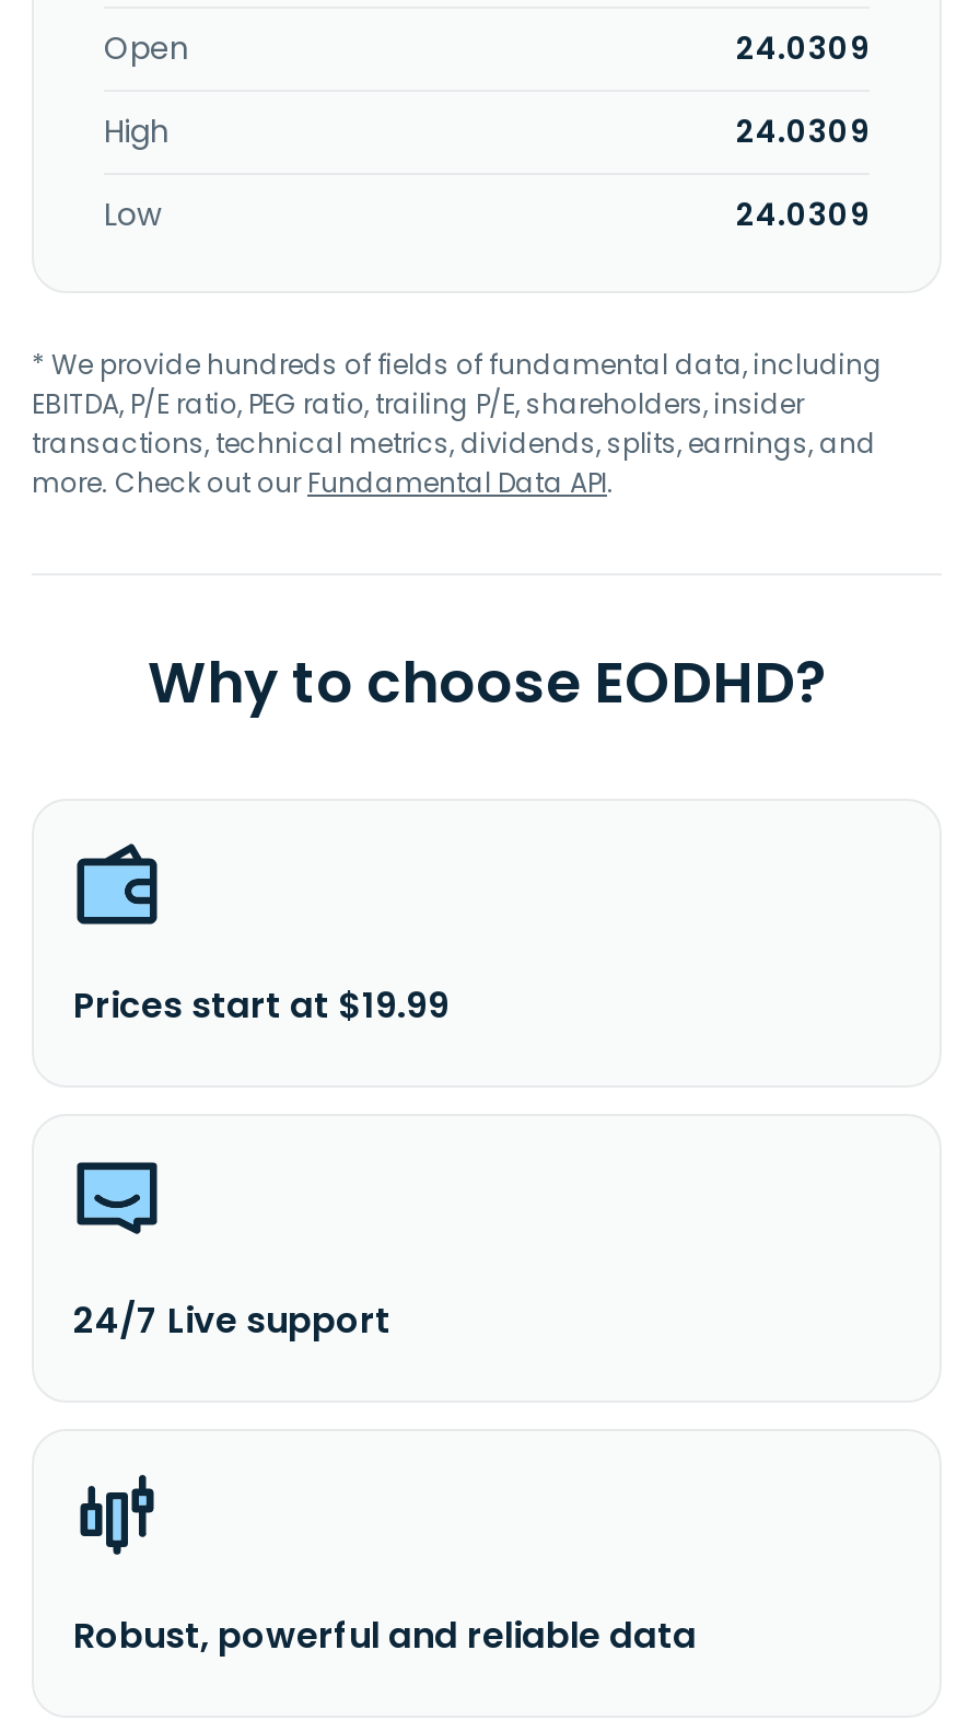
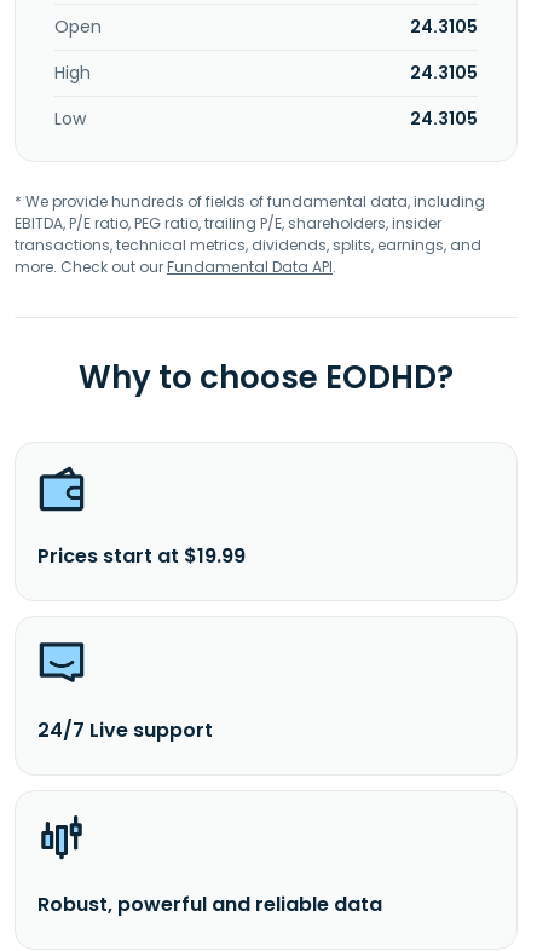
[736,26,870,70] 24.0309 -> [410,15,478,39] 24.3105
[736,109,870,153] 24.0309 -> [410,60,478,85] 24.3105
[736,193,870,236] 24.0309 -> [410,106,478,131] 24.3105

